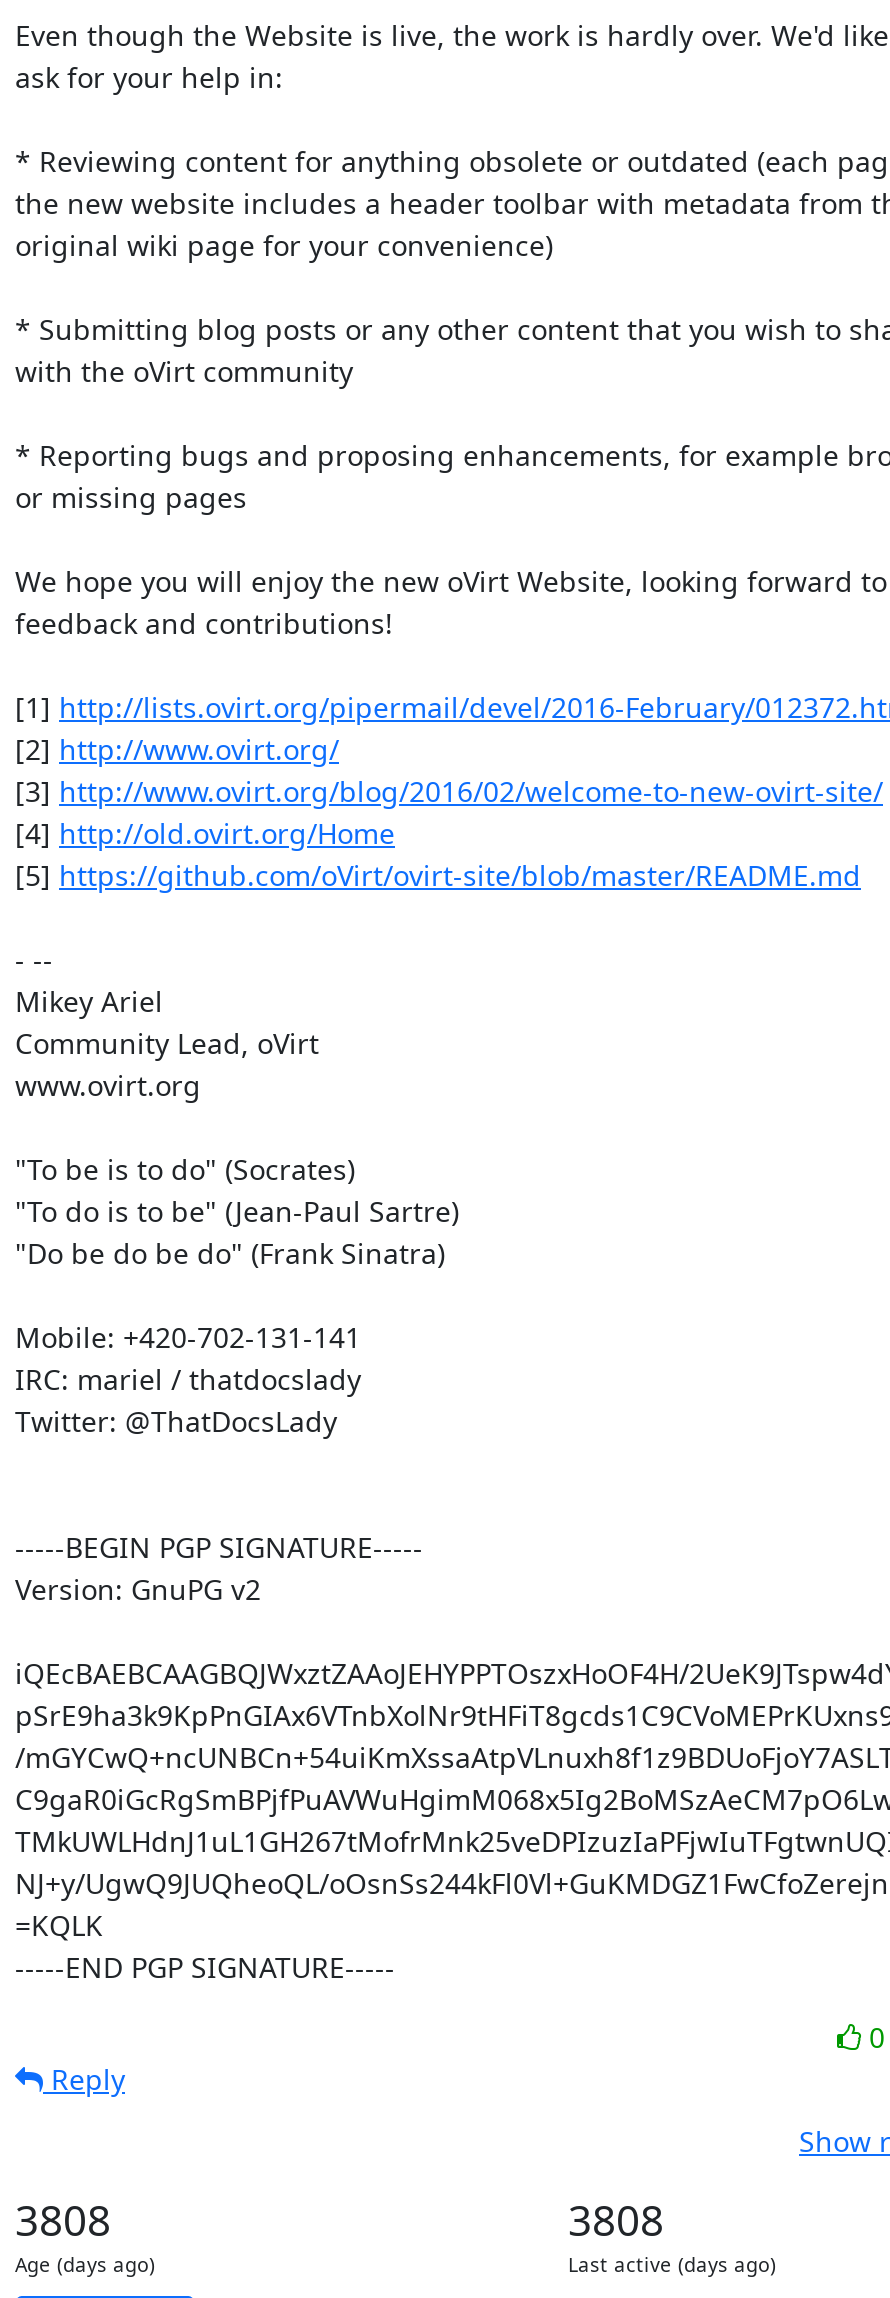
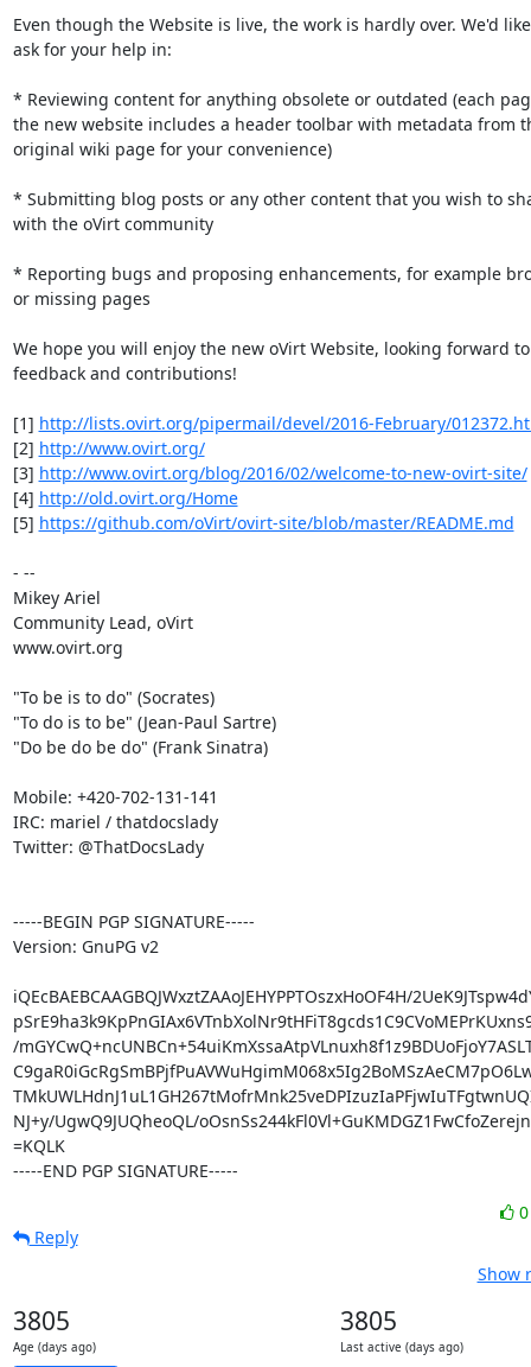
[15,2192,111,2248] 3808 -> [12,1304,69,1337] 3805
[568,2192,664,2248] 3808 -> [340,1304,397,1337] 3805

